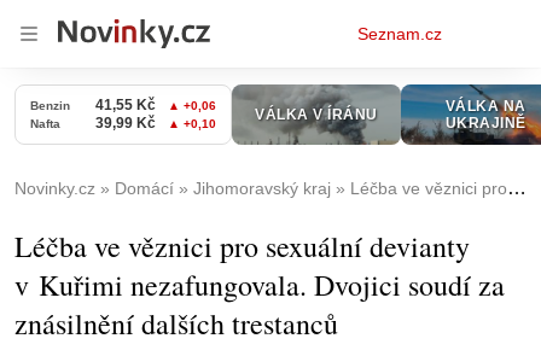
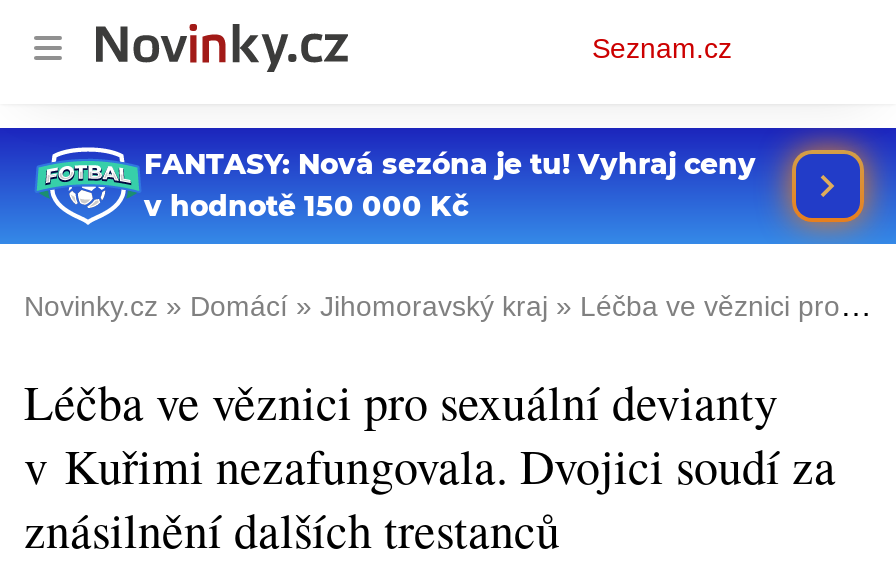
[4,82,537,151] [image] -> [6,126,890,246] [image]

